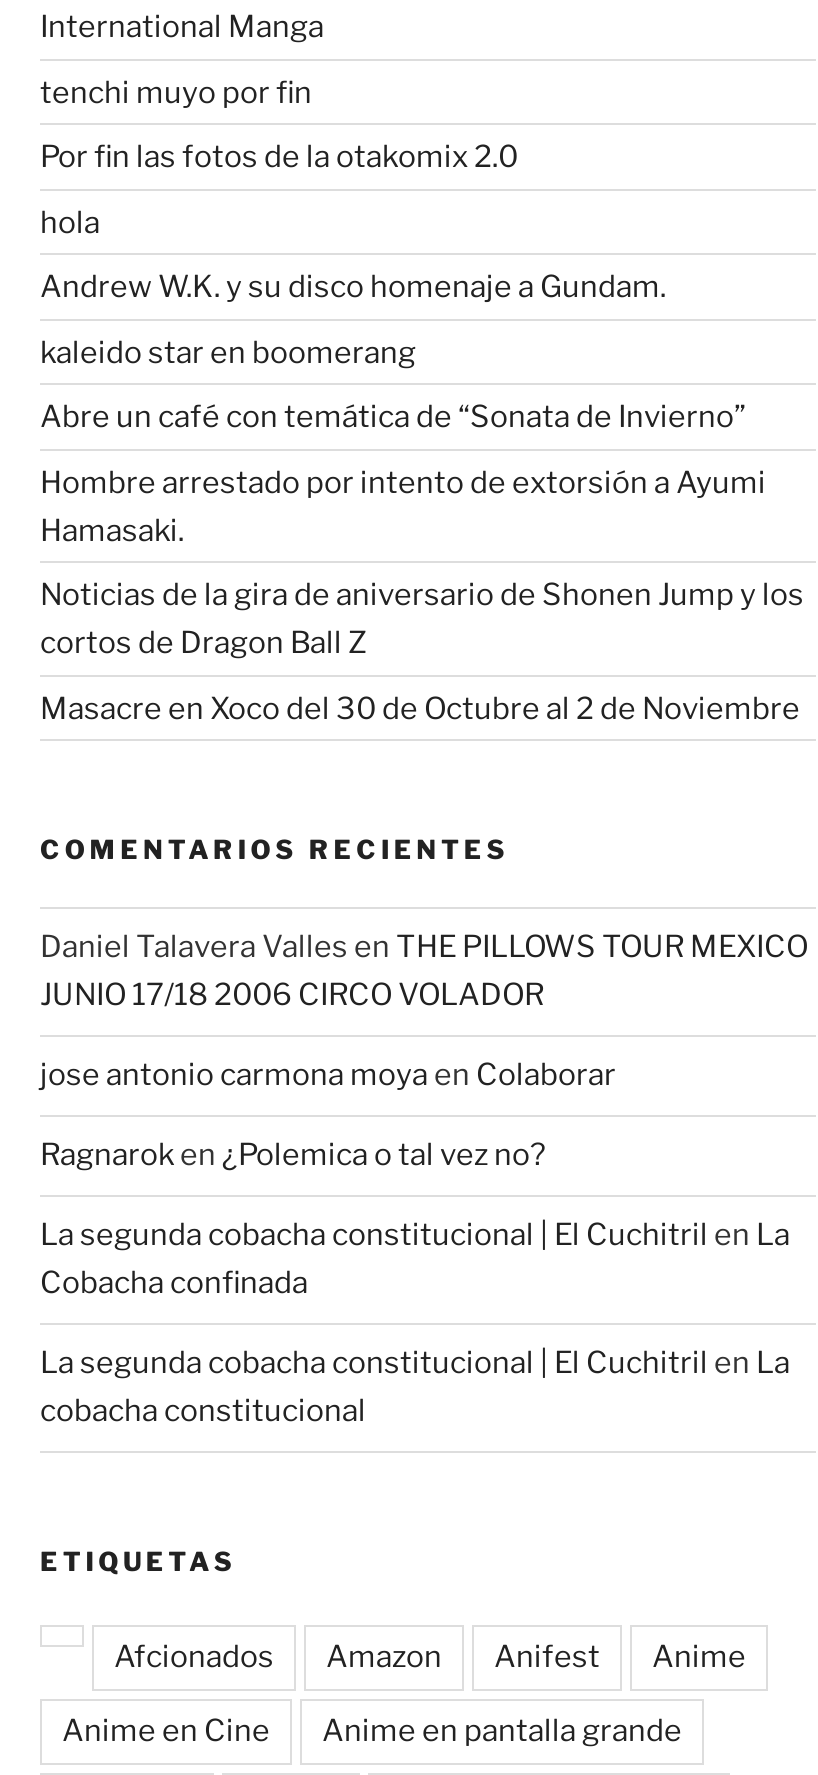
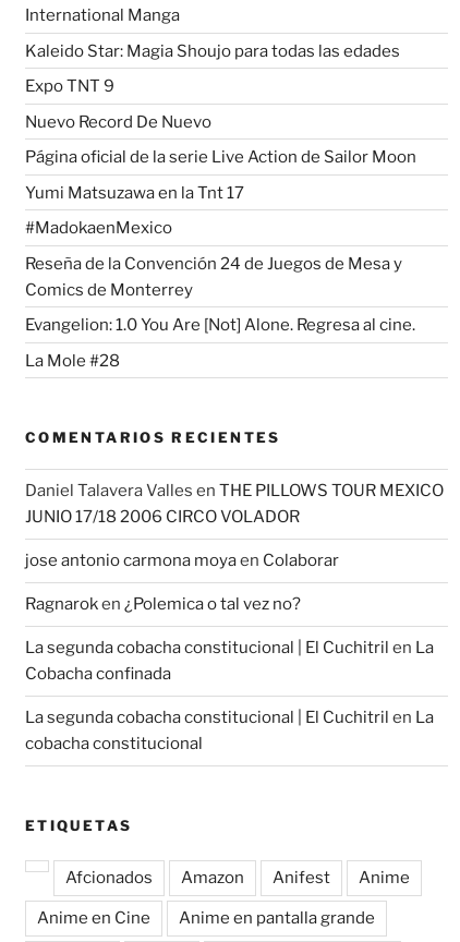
[40,74,312,110] tenchi muyo por fin -> [25,41,400,61] Kaleido Star: Magia Shoujo para todas las edades
[40,139,518,175] Por fin las fotos de la otakomix 2.0 -> [25,76,114,96] Expo TNT 9
[40,204,100,240] hola -> [25,112,211,131] Nuevo Record De Nuevo
[40,269,666,305] Andrew W.K. y su disco homenaje a Gundam. -> [25,147,416,167] Página oficial de la serie Live Action de Sailor Moon
[40,334,416,370] kaleido star en boomerang -> [25,183,244,202] Yumi Matsuzawa en la Tnt 17
[40,399,746,435] Abre un café con temática de “Sonata de Invierno” -> [25,218,172,238] #MadokaenMexico
[40,464,766,548] Hombre arrestado por intento de extorsión a Ayumi | Hamasaki. -> [25,253,402,299] Reseña de la Convención 24 de Juegos de Mesa y | Comics de Monterrey
[40,577,804,661] Noticias de la gira de aniversario de Shonen Jump y los | cortos de Dragon Ball Z -> [25,315,415,335] Evangelion: 1.0 You Are [Not] Alone. Regresa al cine.
[40,690,800,726] Masacre en Xoco del 30 de Octubre al 2 de Noviembre -> [25,351,120,370] La Mole #28

